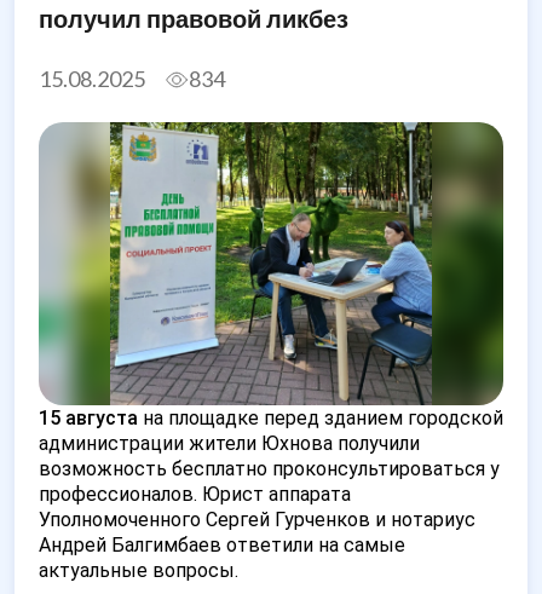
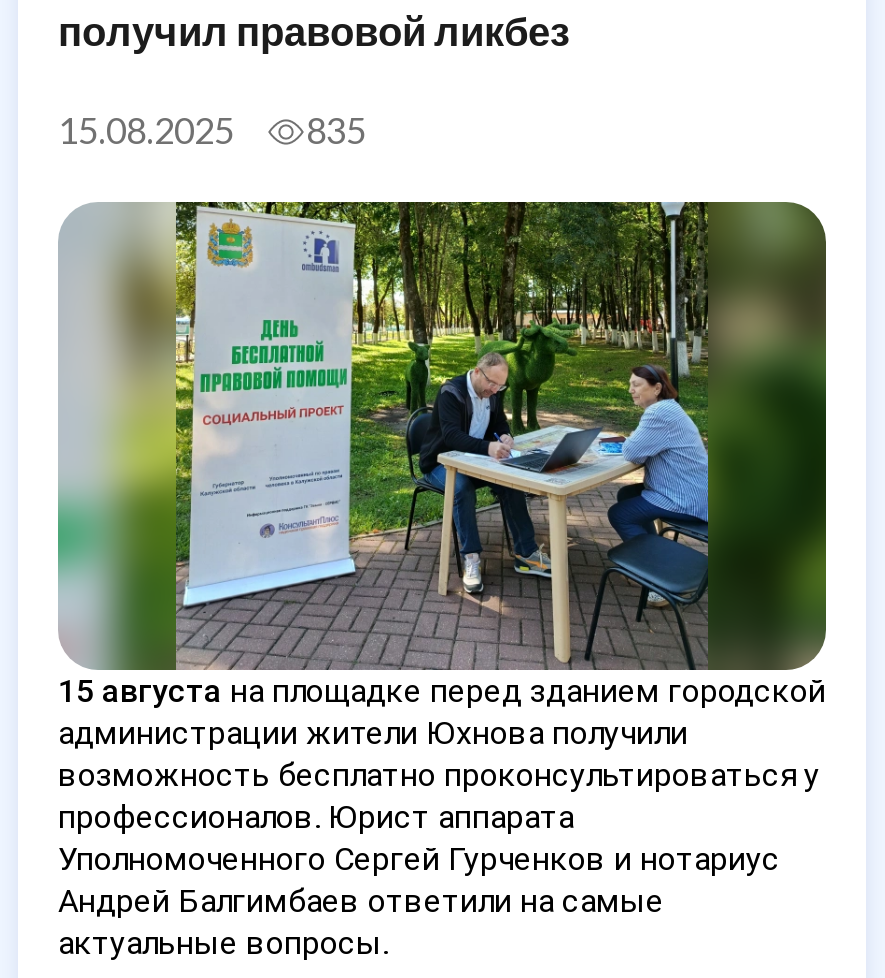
[39,65,225,92] 15.08.2025 834 -> [58,108,366,152] 15.08.2025 835

